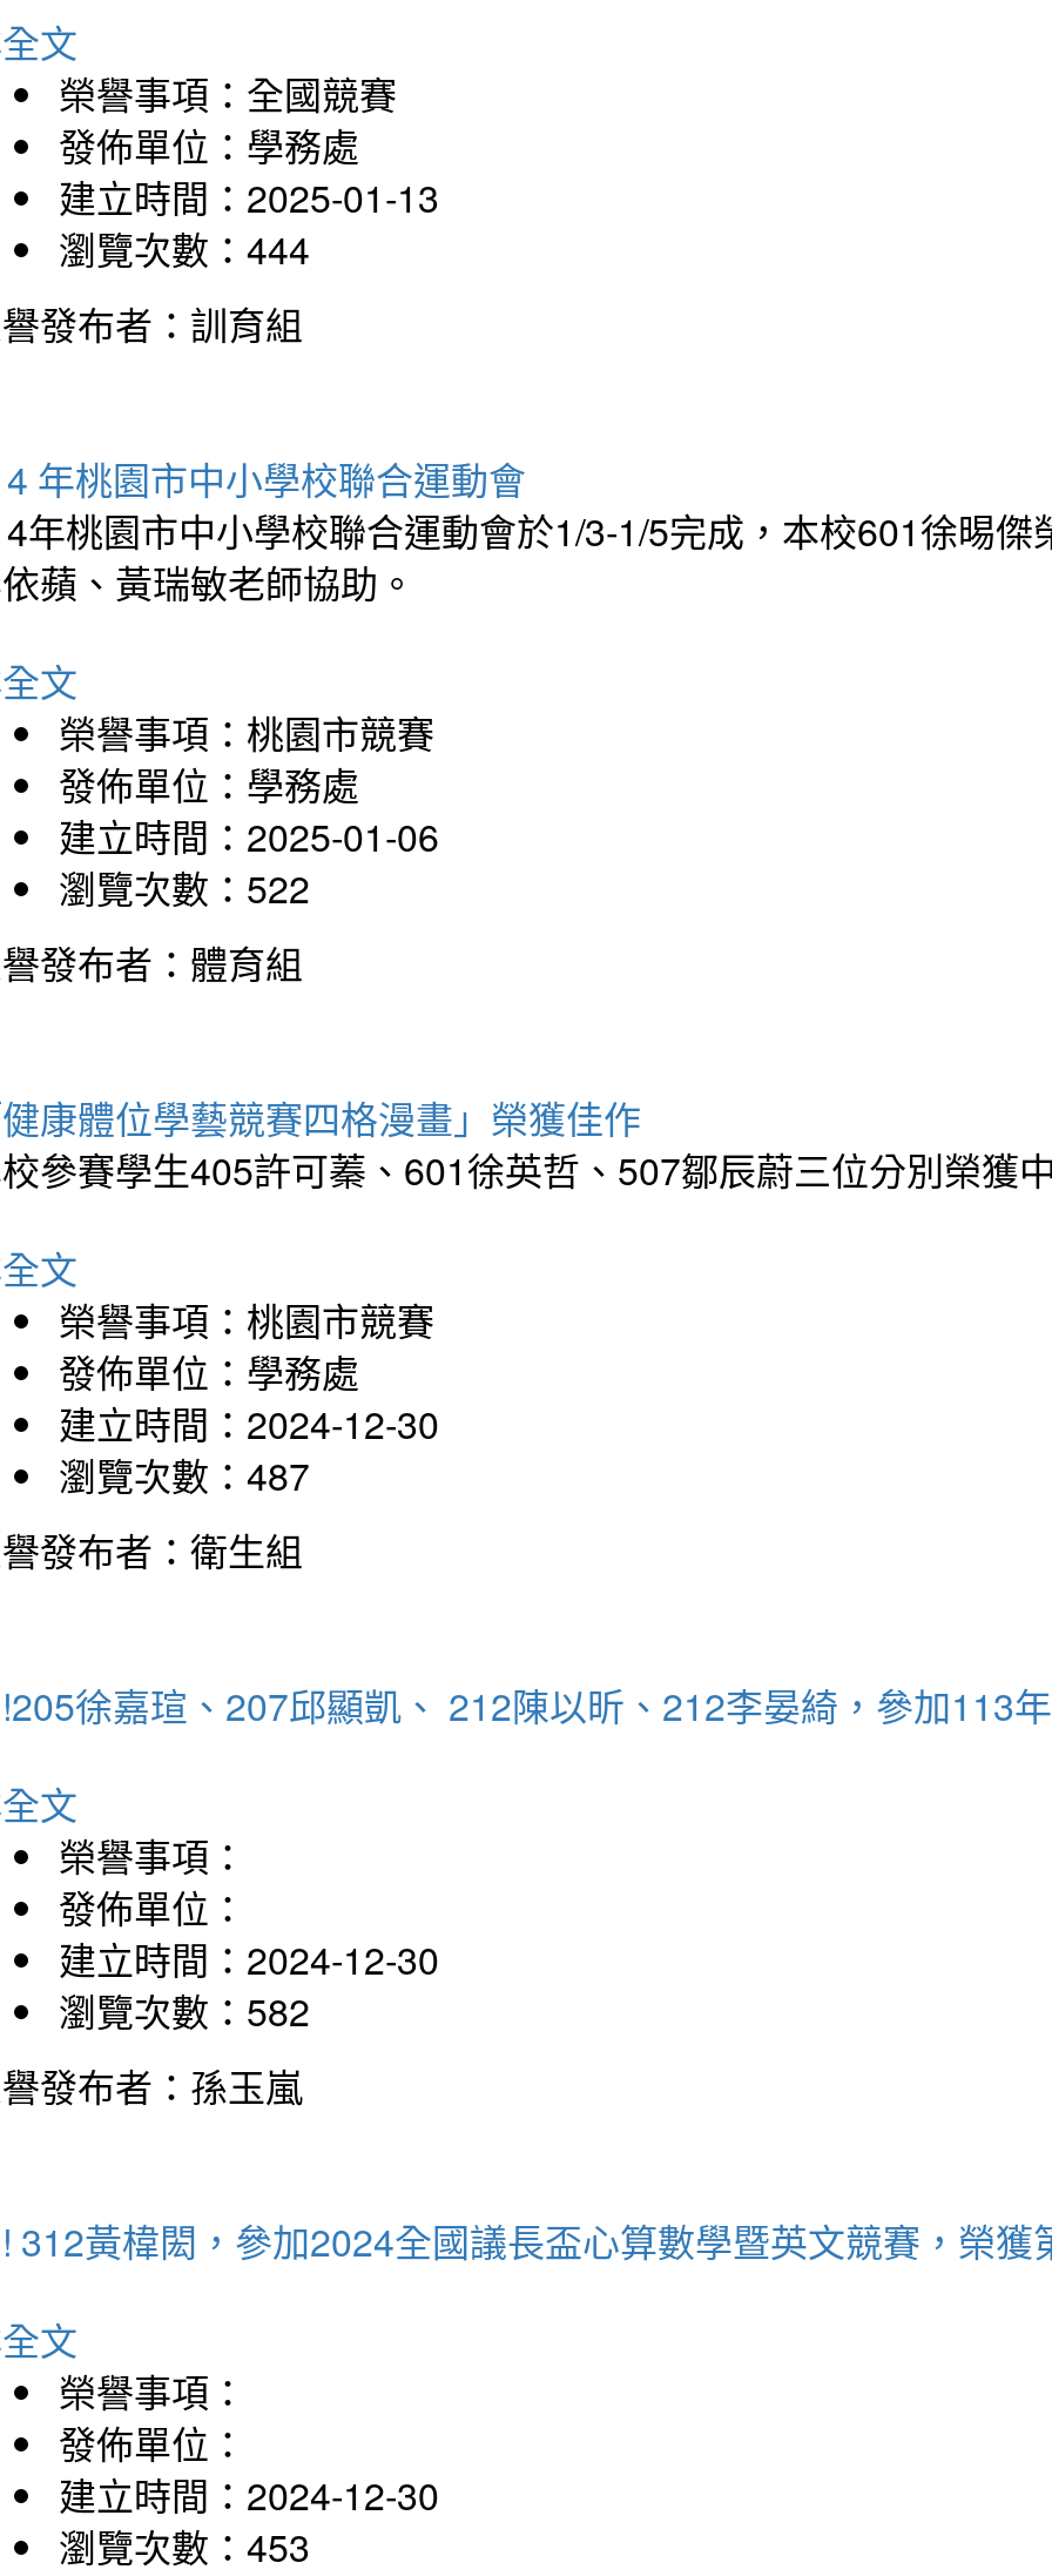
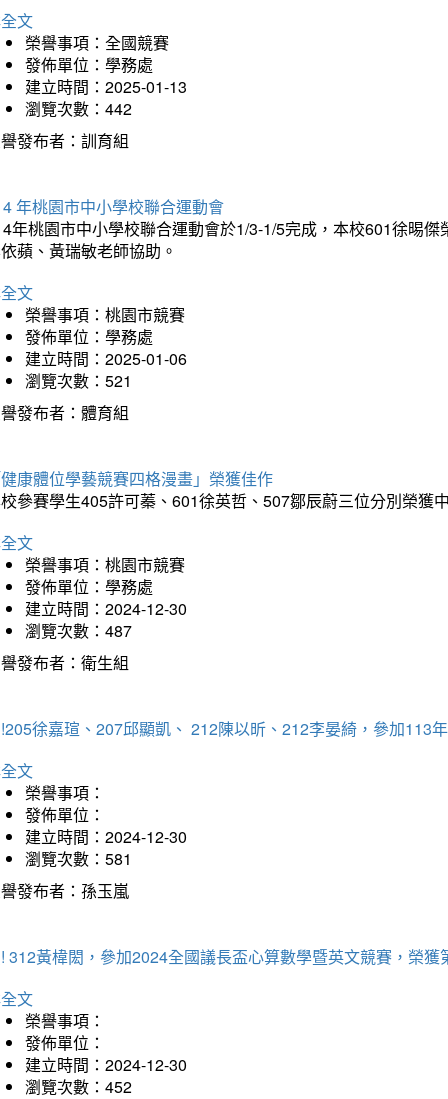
[59,222,310,276] 瀏覽次數：444 -> [25,97,132,120] 瀏覽次數：442
[59,861,310,915] 瀏覽次數：522 -> [25,369,132,392] 瀏覽次數：521
[59,1984,310,2038] 瀏覽次數：582 -> [25,847,132,870] 瀏覽次數：581
[59,2520,310,2574] 瀏覽次數：453 -> [25,1075,132,1098] 瀏覽次數：452

